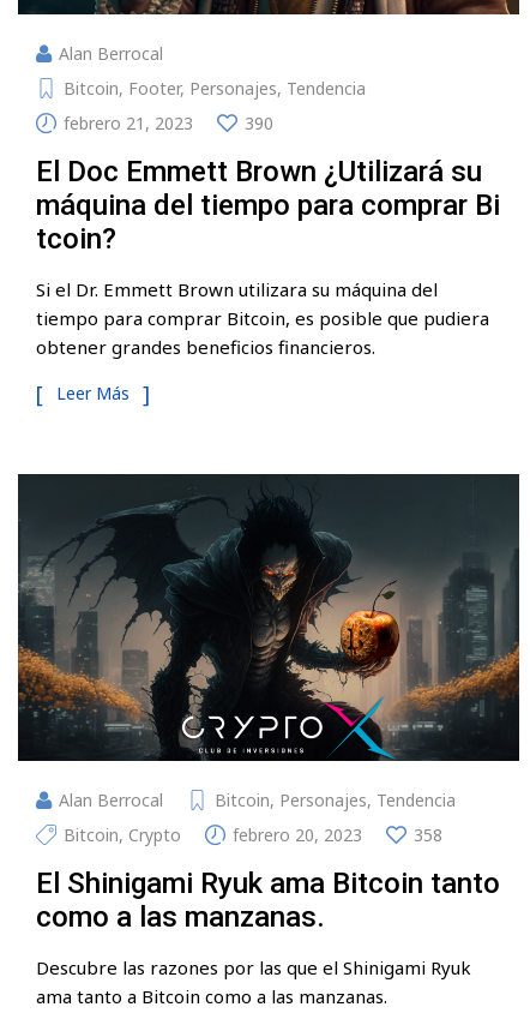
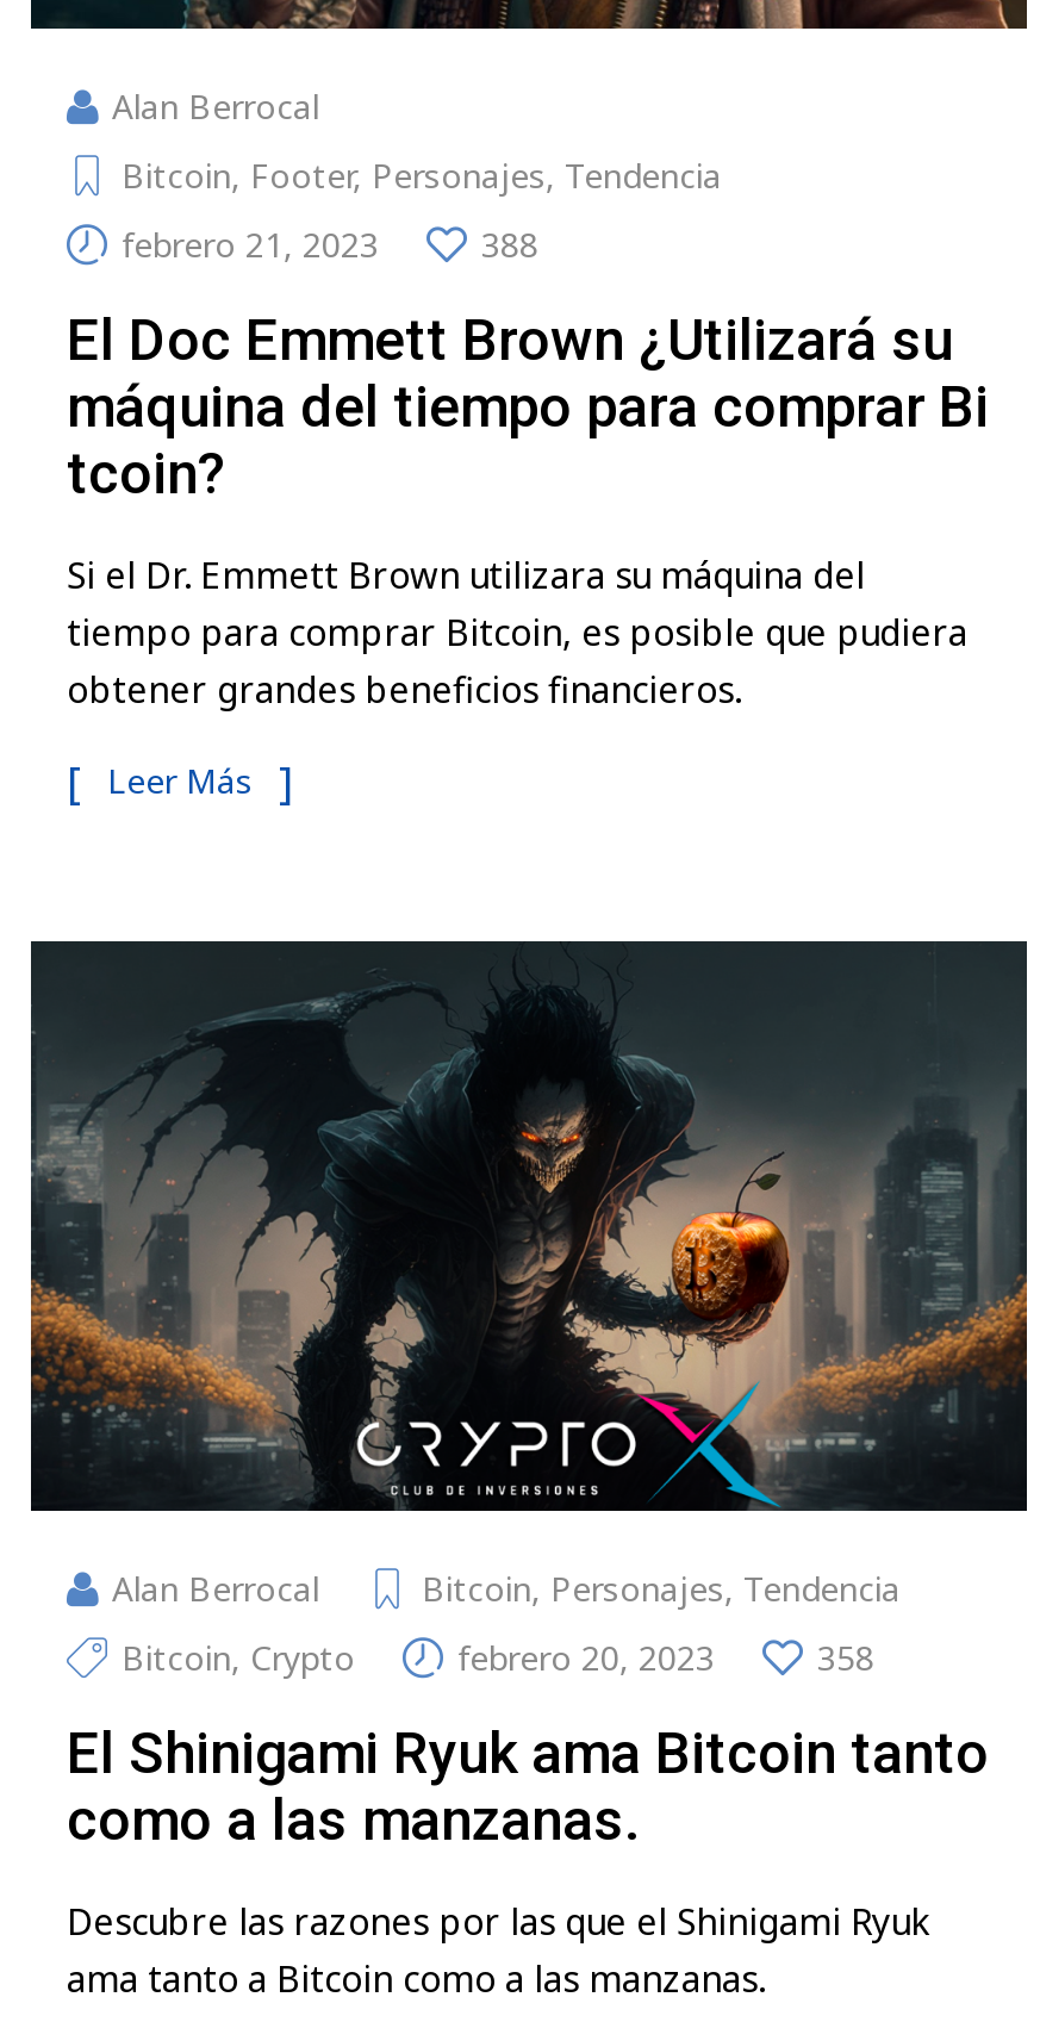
[245,112,273,134] 390 -> [481,221,538,267] 388

